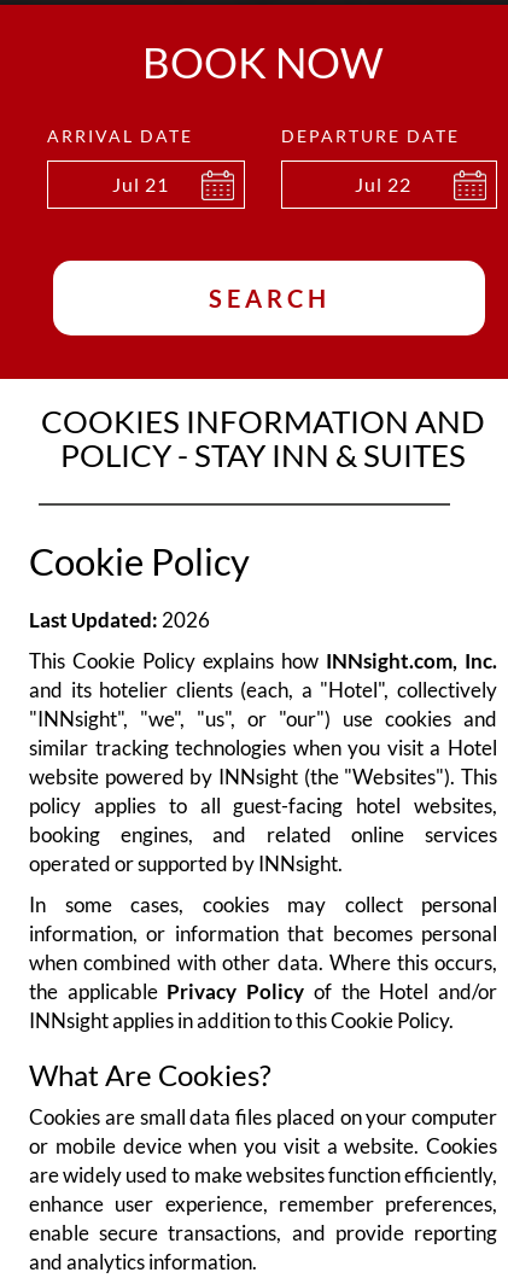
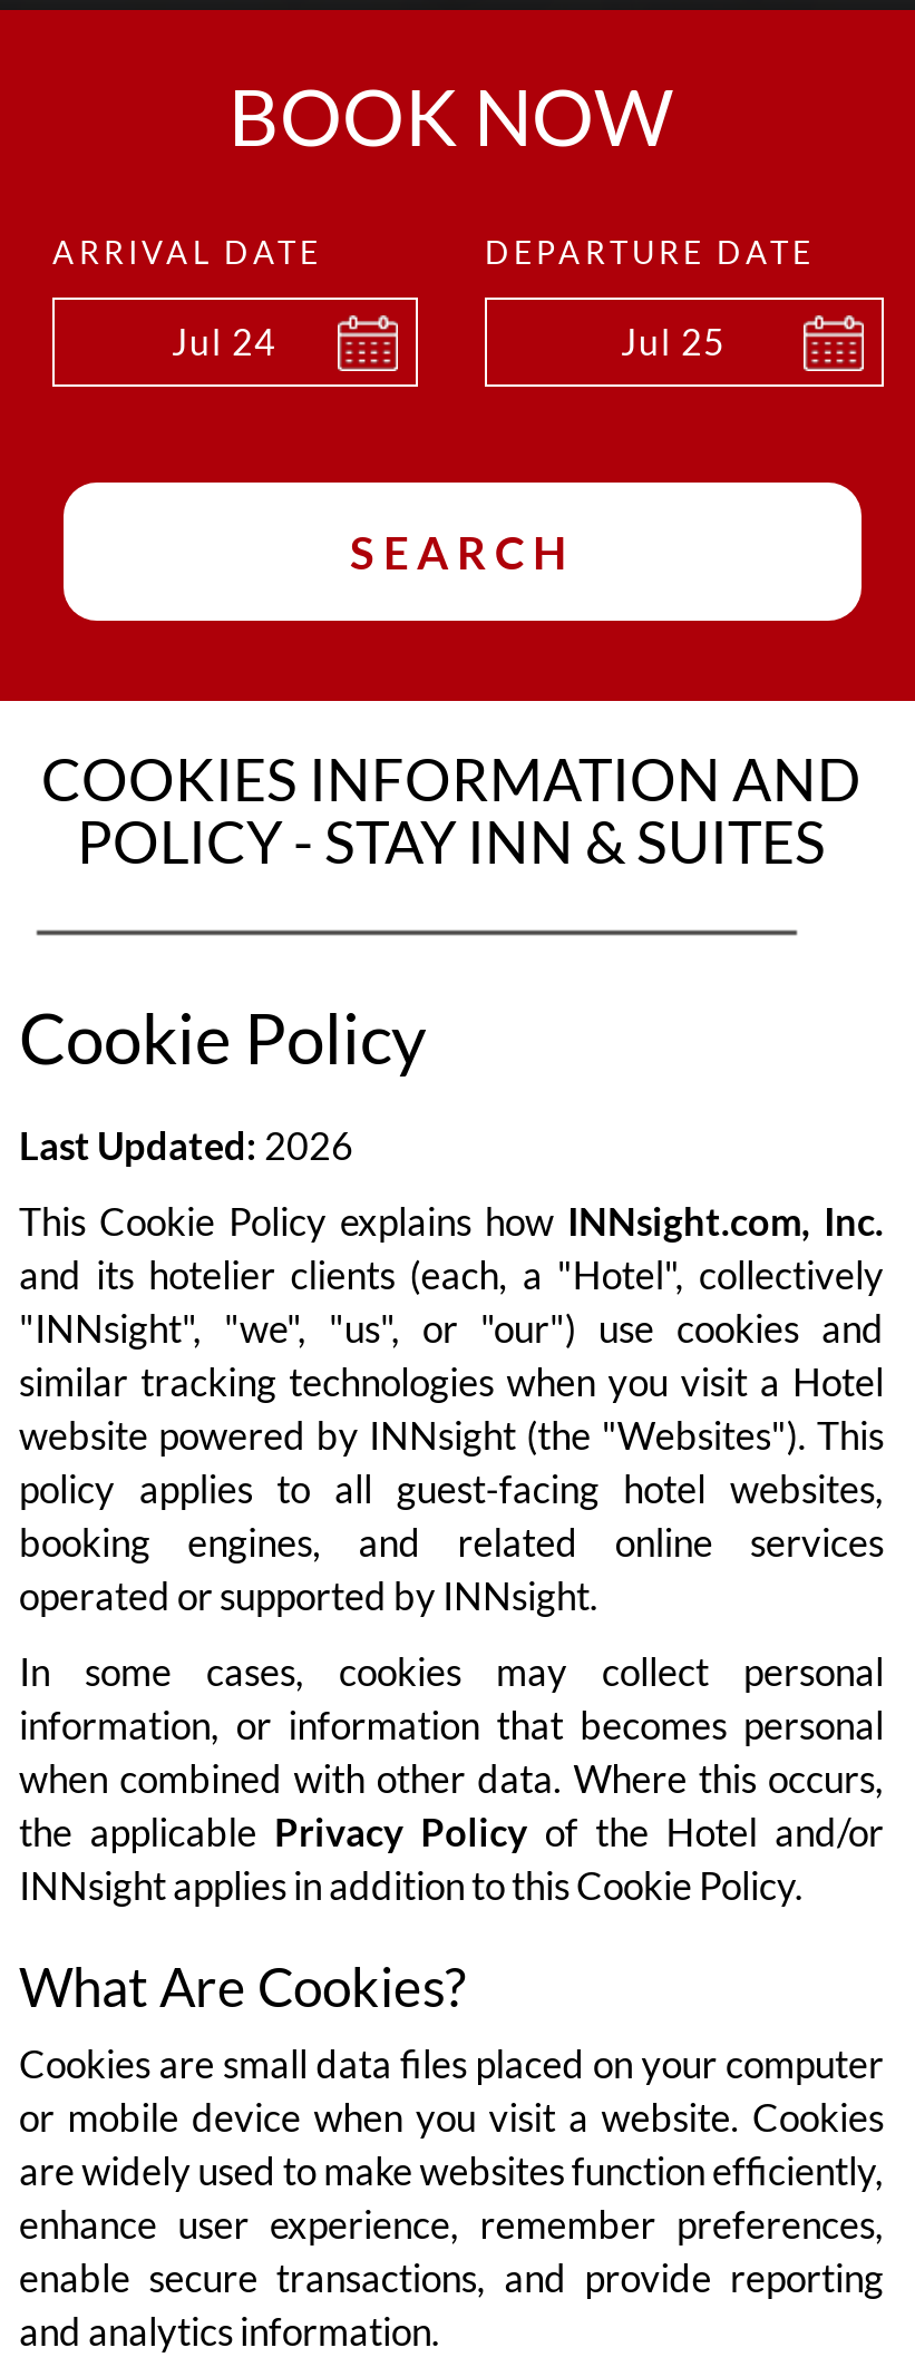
[112,172,168,195] Jul 21 -> [172,320,276,362] Jul 24
[355,172,411,195] Jul 22 -> [621,320,726,362] Jul 25

